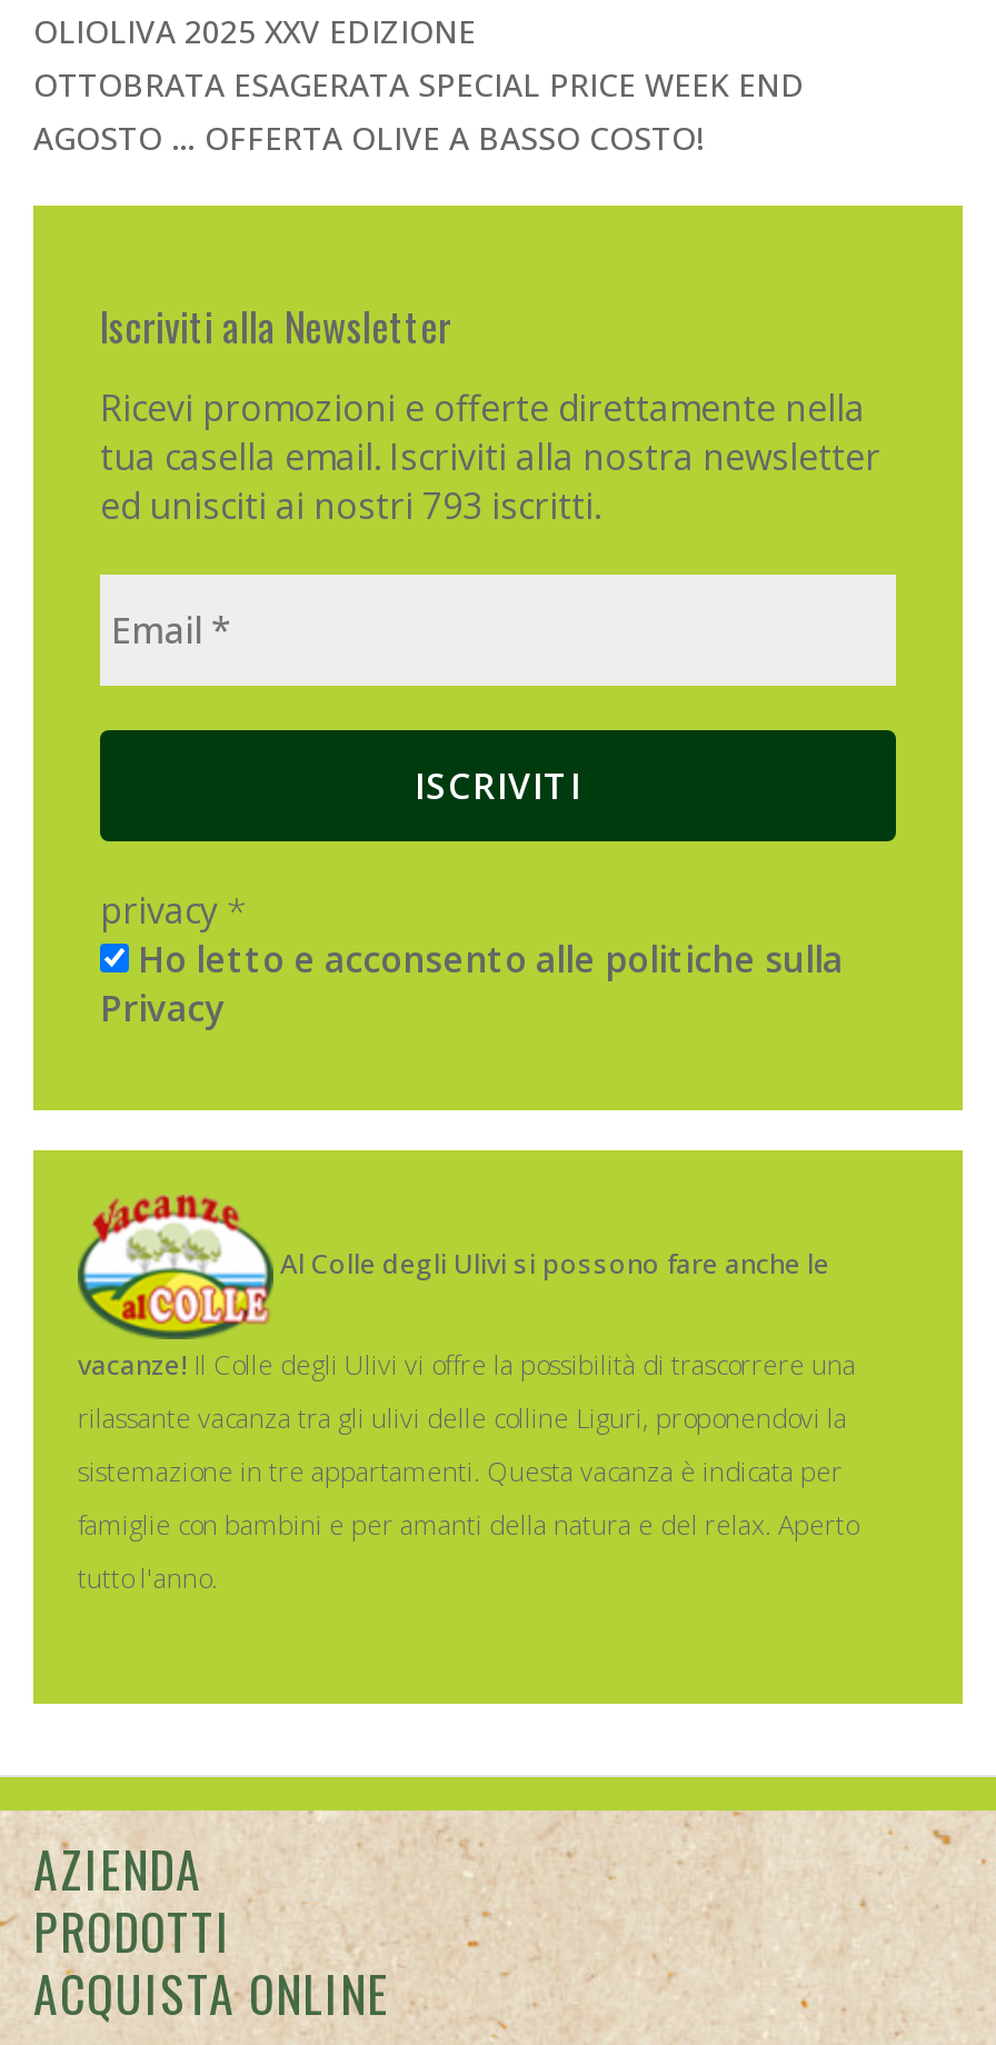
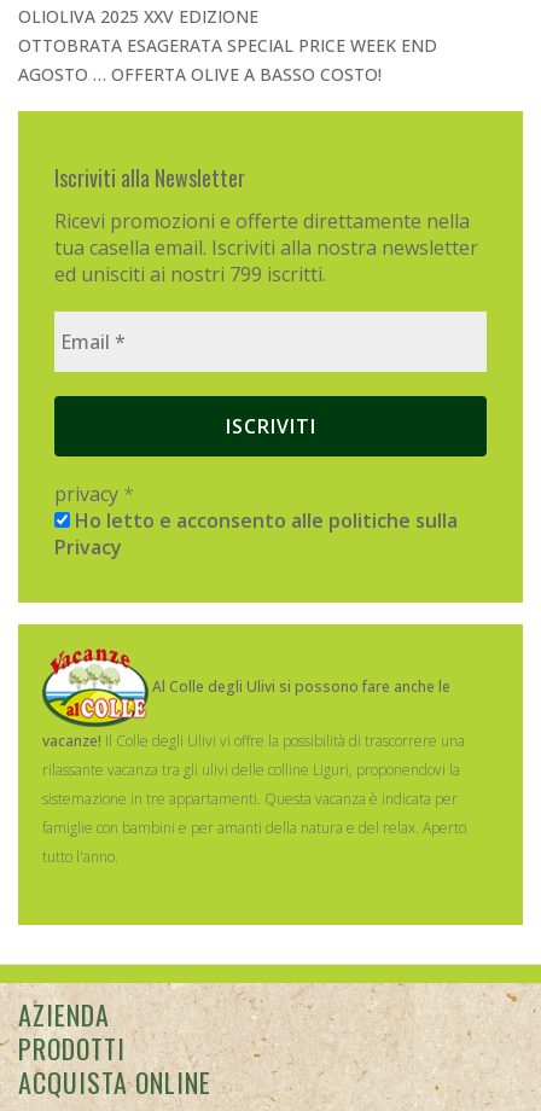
[100,481,600,529] ed unisciti ai nostri 793 iscritti. -> [54,261,326,288] ed unisciti ai nostri 799 iscritti.

